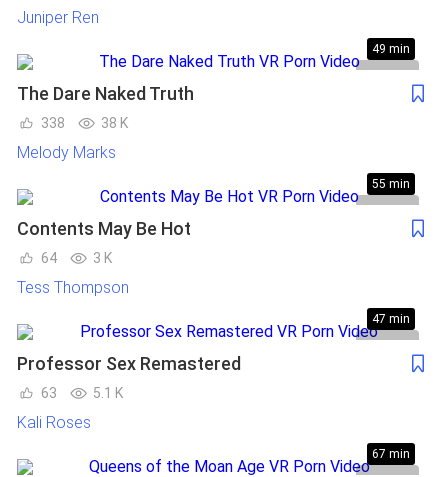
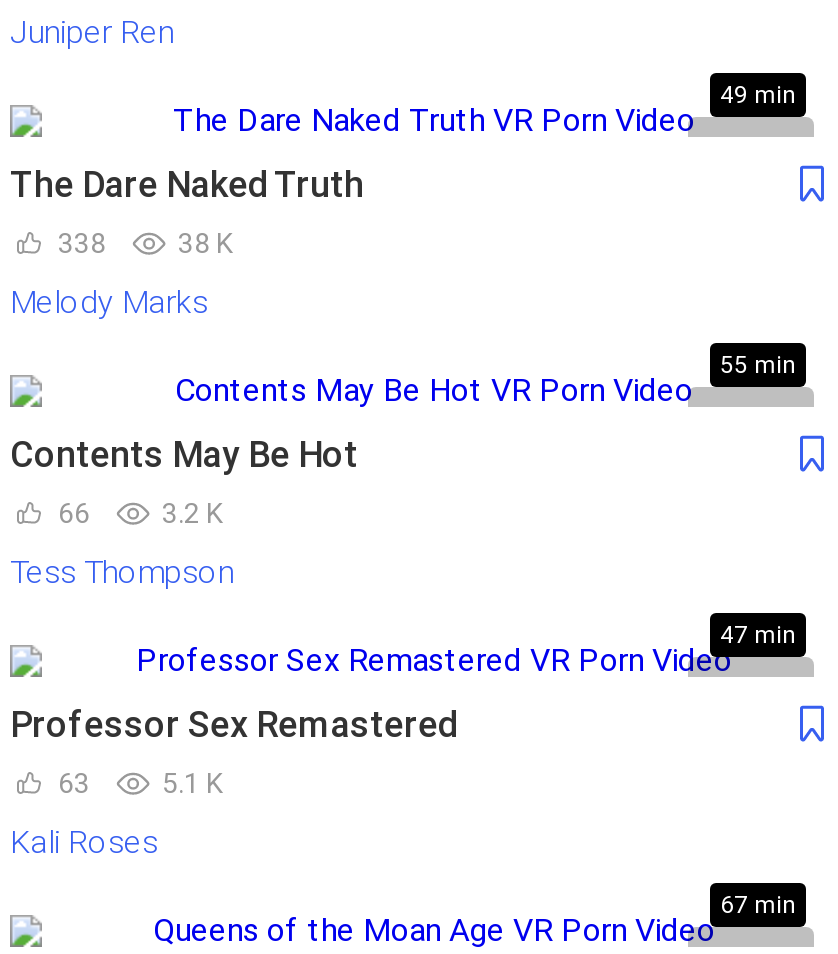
[41,250,57,266] 64 -> [58,497,90,529] 66
[93,250,112,266] 3 K -> [162,497,222,529] 3.2 K

